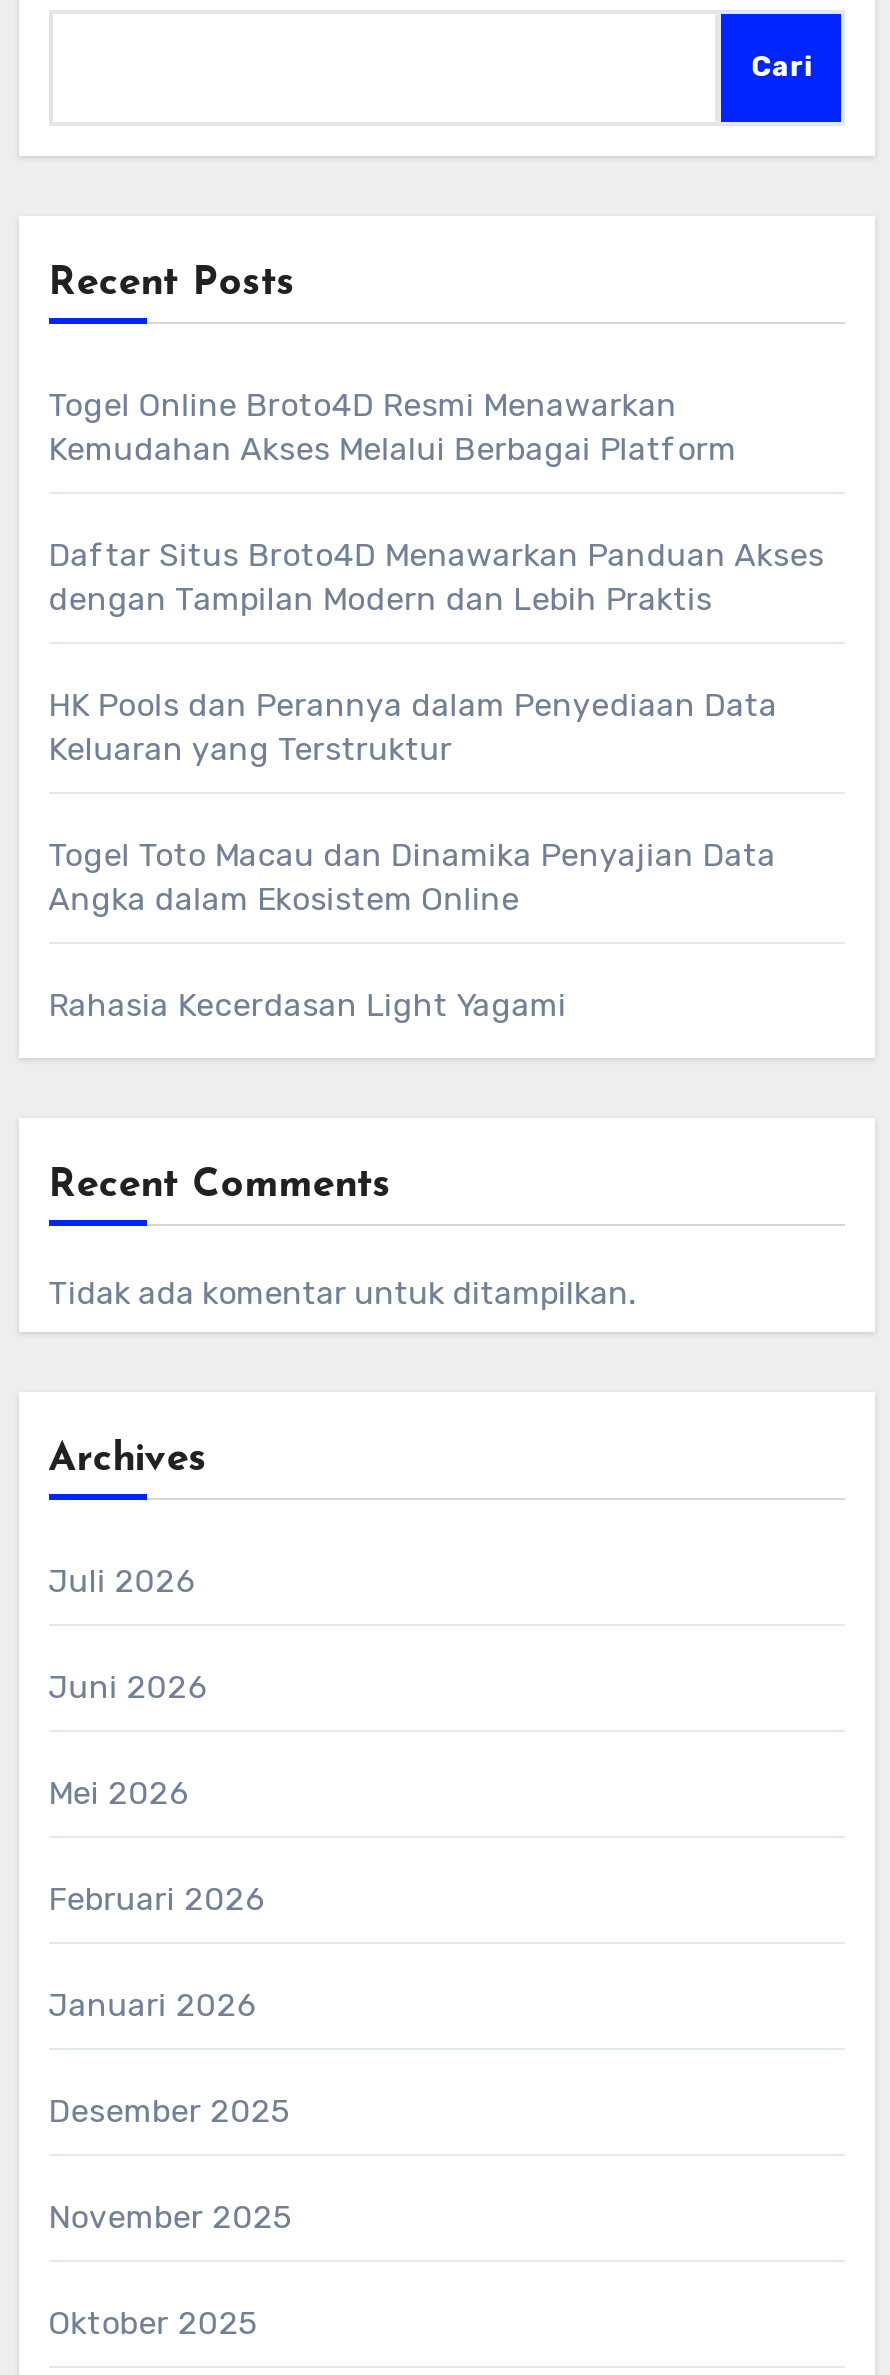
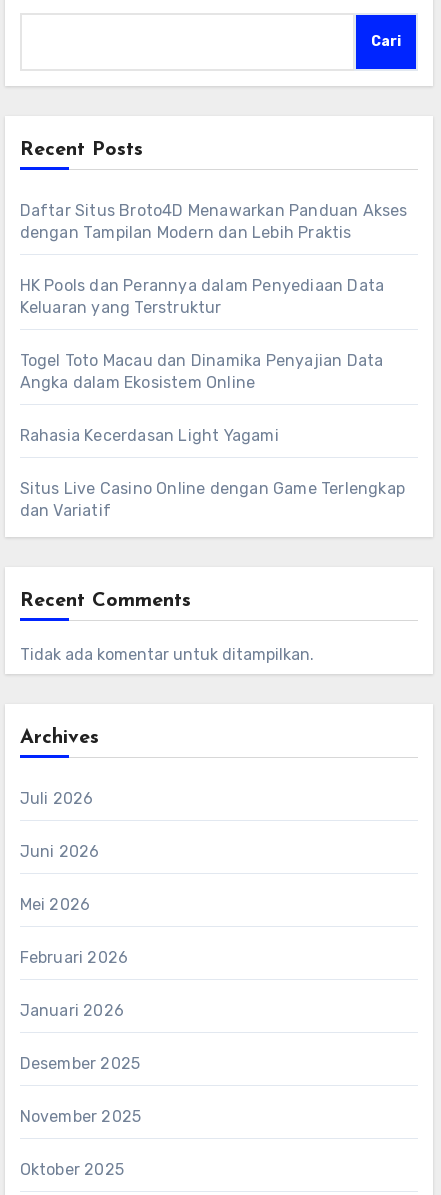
[48,385,737,467] Togel Online Broto4D Resmi Menawarkan | Kemudahan Akses Melalui Berbagai Platform -> none
moved [48,535,824,1023] -> [20,201,408,445]: Daftar Situs Broto4D Menawarkan Panduan Akses | dengan Tampilan Modern dan Lebih Praktis | HK Pools dan Perannya dalam Penyediaan Data | Keluaran yang Terstruktur | Togel Toto Macau dan Dinamika Penyajian Data | Angka dalam Ekosistem Online | Rahasia Kecerdasan Light Yagami
none -> [20,479,405,520] Situs Live Casino Online dengan Game Terlengkap | dan Variatif

